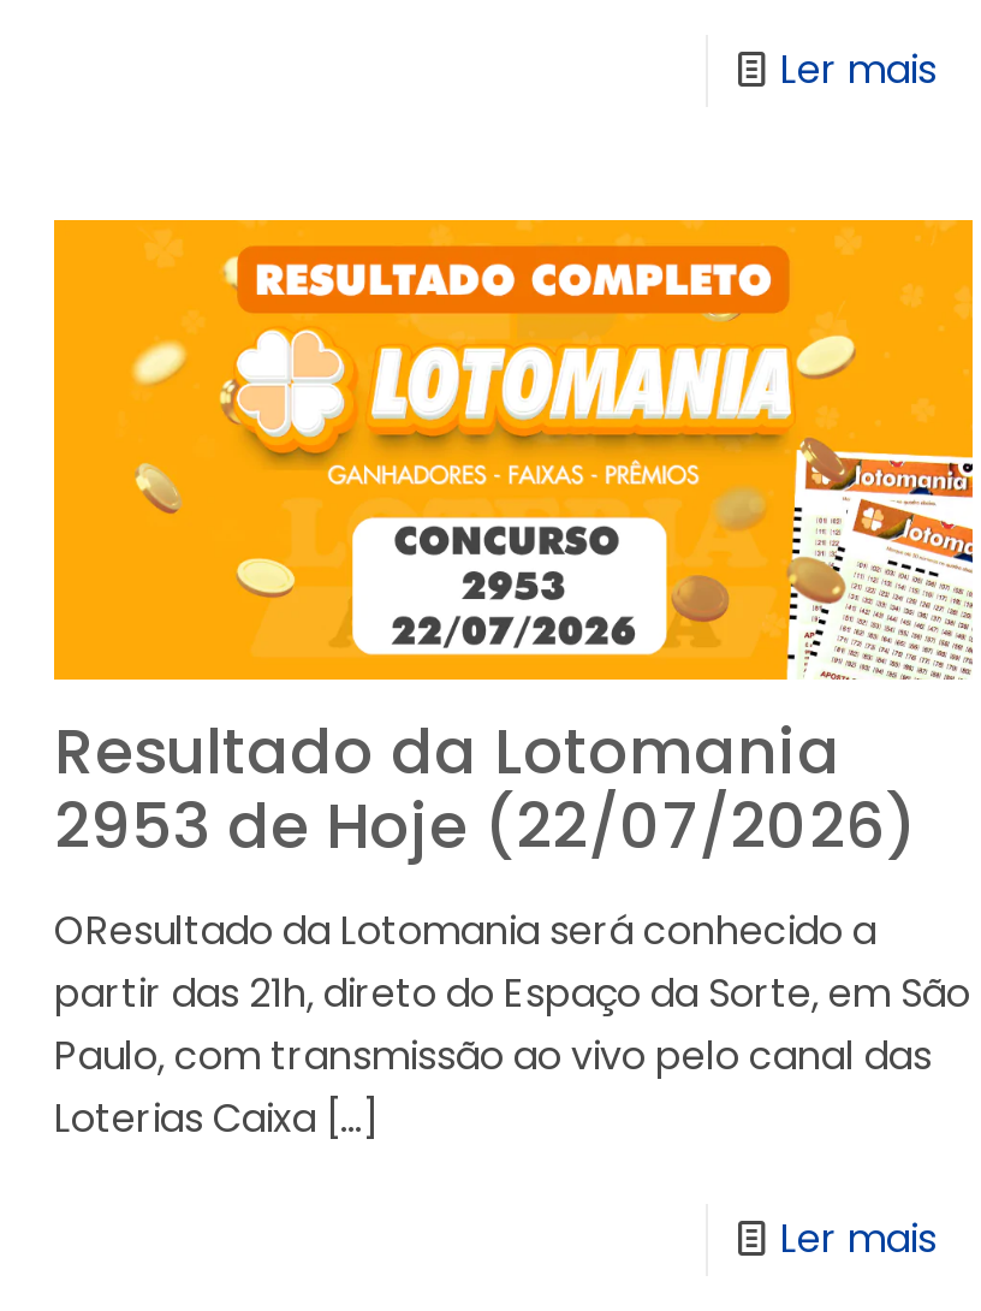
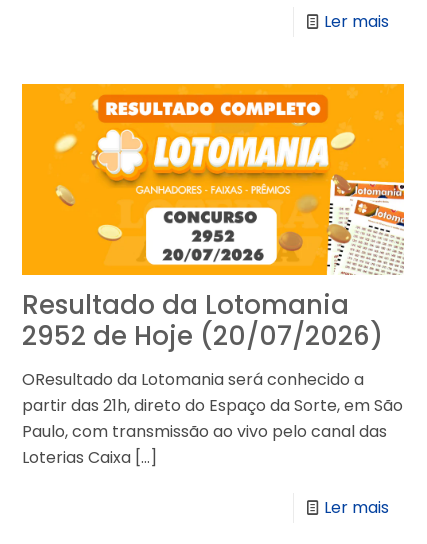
[54,783,917,870] 2953 de Hoje (22/07/2026) -> [22,318,383,354] 2952 de Hoje (20/07/2026)

